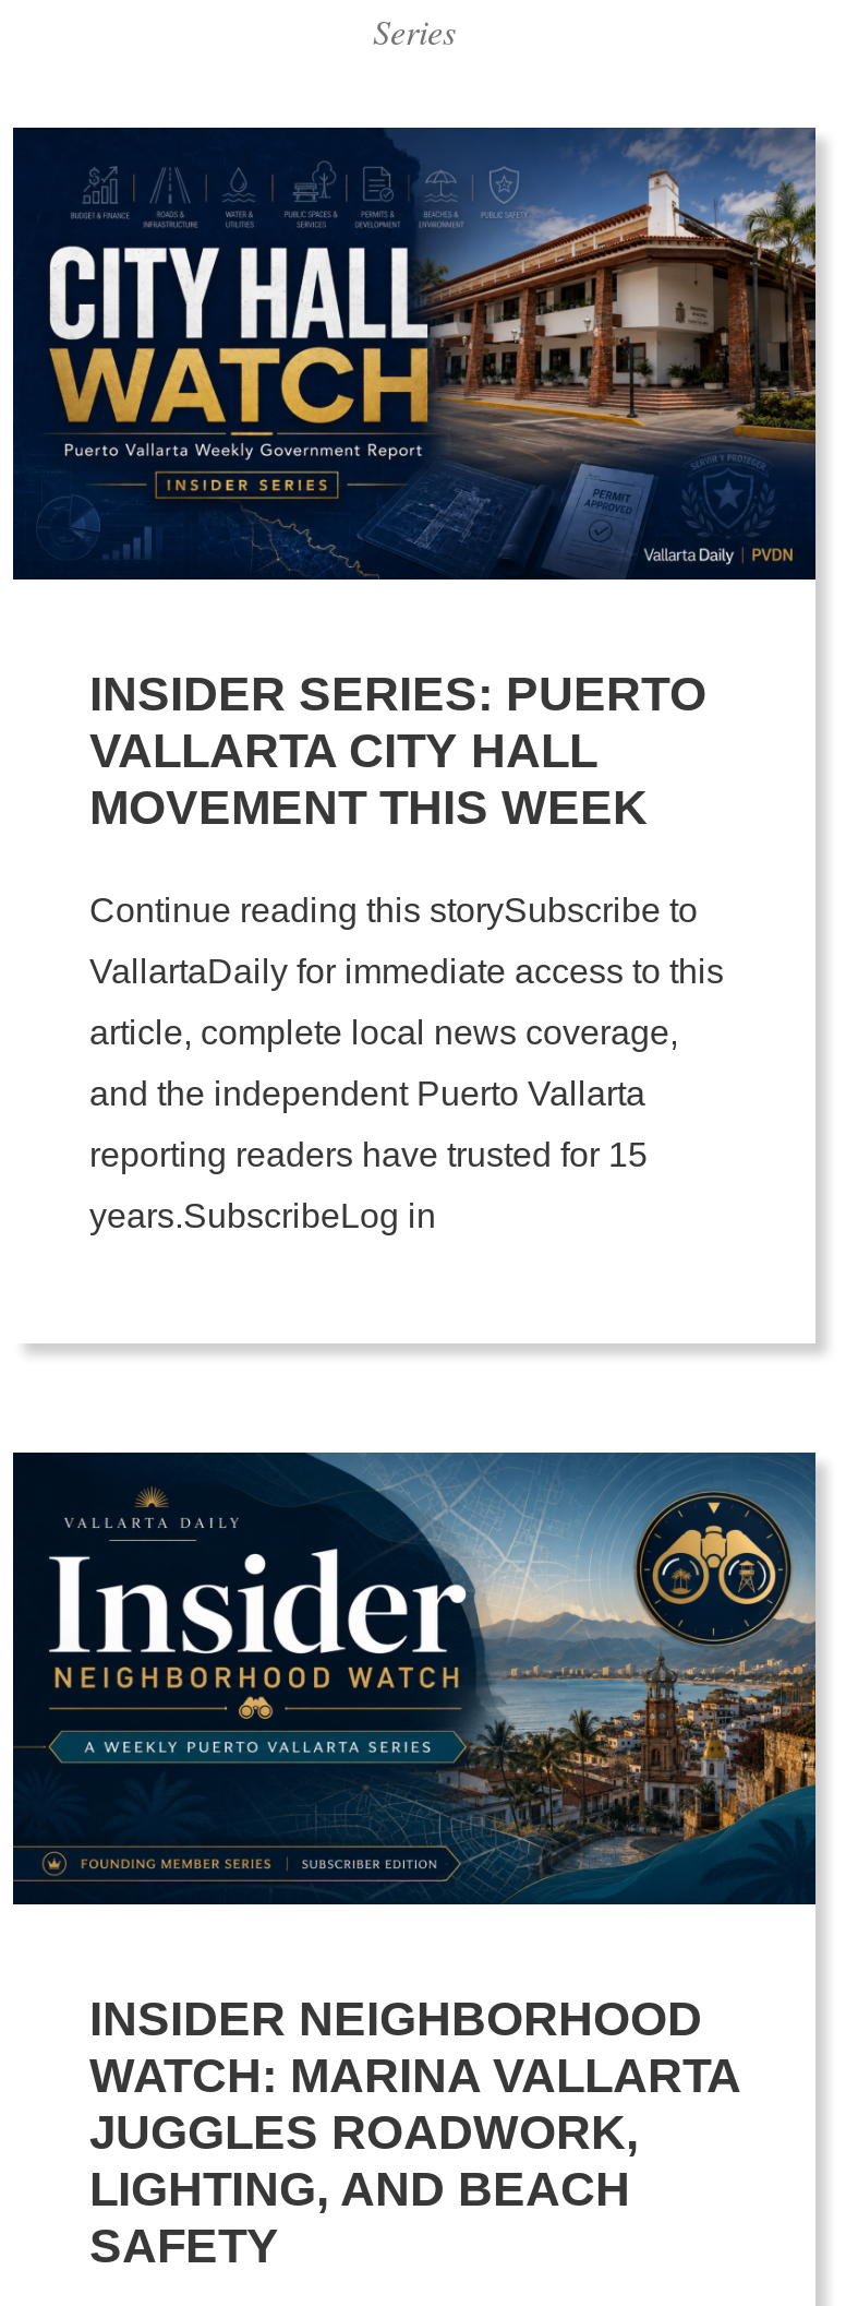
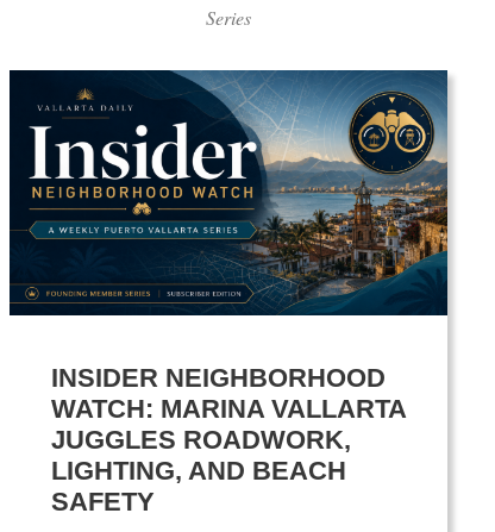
[17,124,818,1235] [image] | INSIDER SERIES: PUERTO | VALLARTA CITY HALL | MOVEMENT THIS WEEK | Continue reading this storySubscribe to | VallartaDaily for immediate access to this | article, complete local news coverage, | and the independent Puerto Vallarta | reporting readers have trusted for 15 | years.SubscribeLog in -> none

